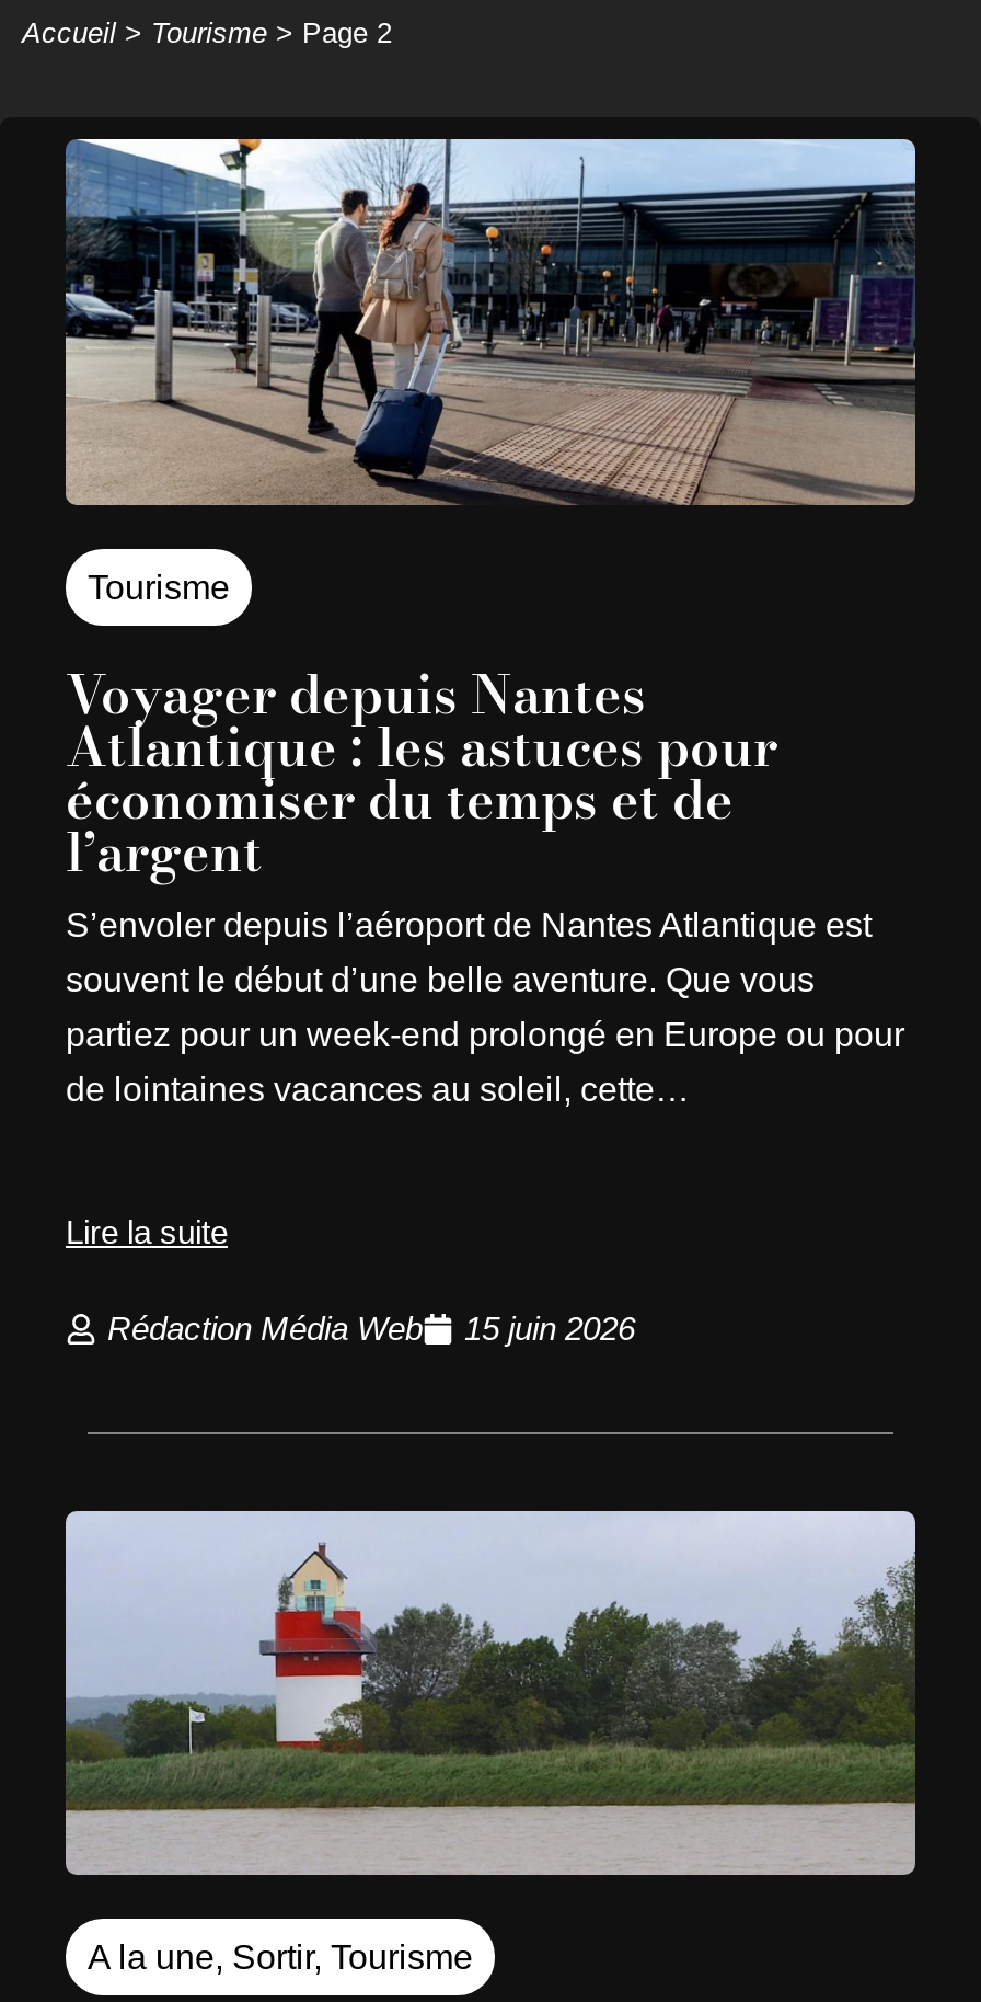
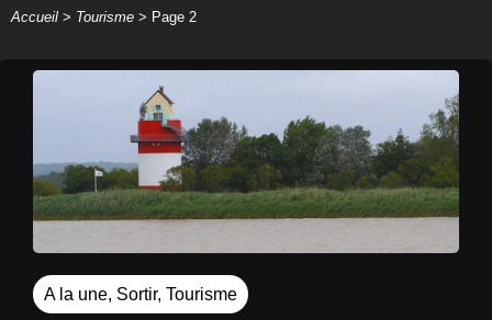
[64,137,915,1107] [image] | Tourisme | Voyager depuis Nantes | Atlantique : les astuces pour | économiser du temps et de | l’argent | S’envoler depuis l’aéroport de Nantes Atlantique est | souvent le début d’une belle aventure. Que vous | partiez pour un week-end prolongé en Europe ou pour | de lointaines vacances au soleil, cette… -> none
[66,1212,635,1346] Lire la suite | Rédaction Média Web | 15 juin 2026 -> none

